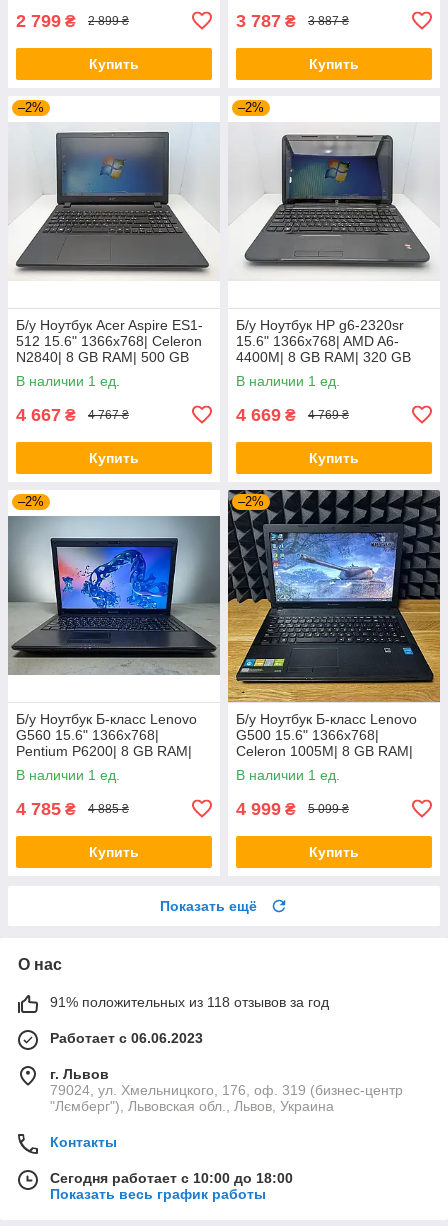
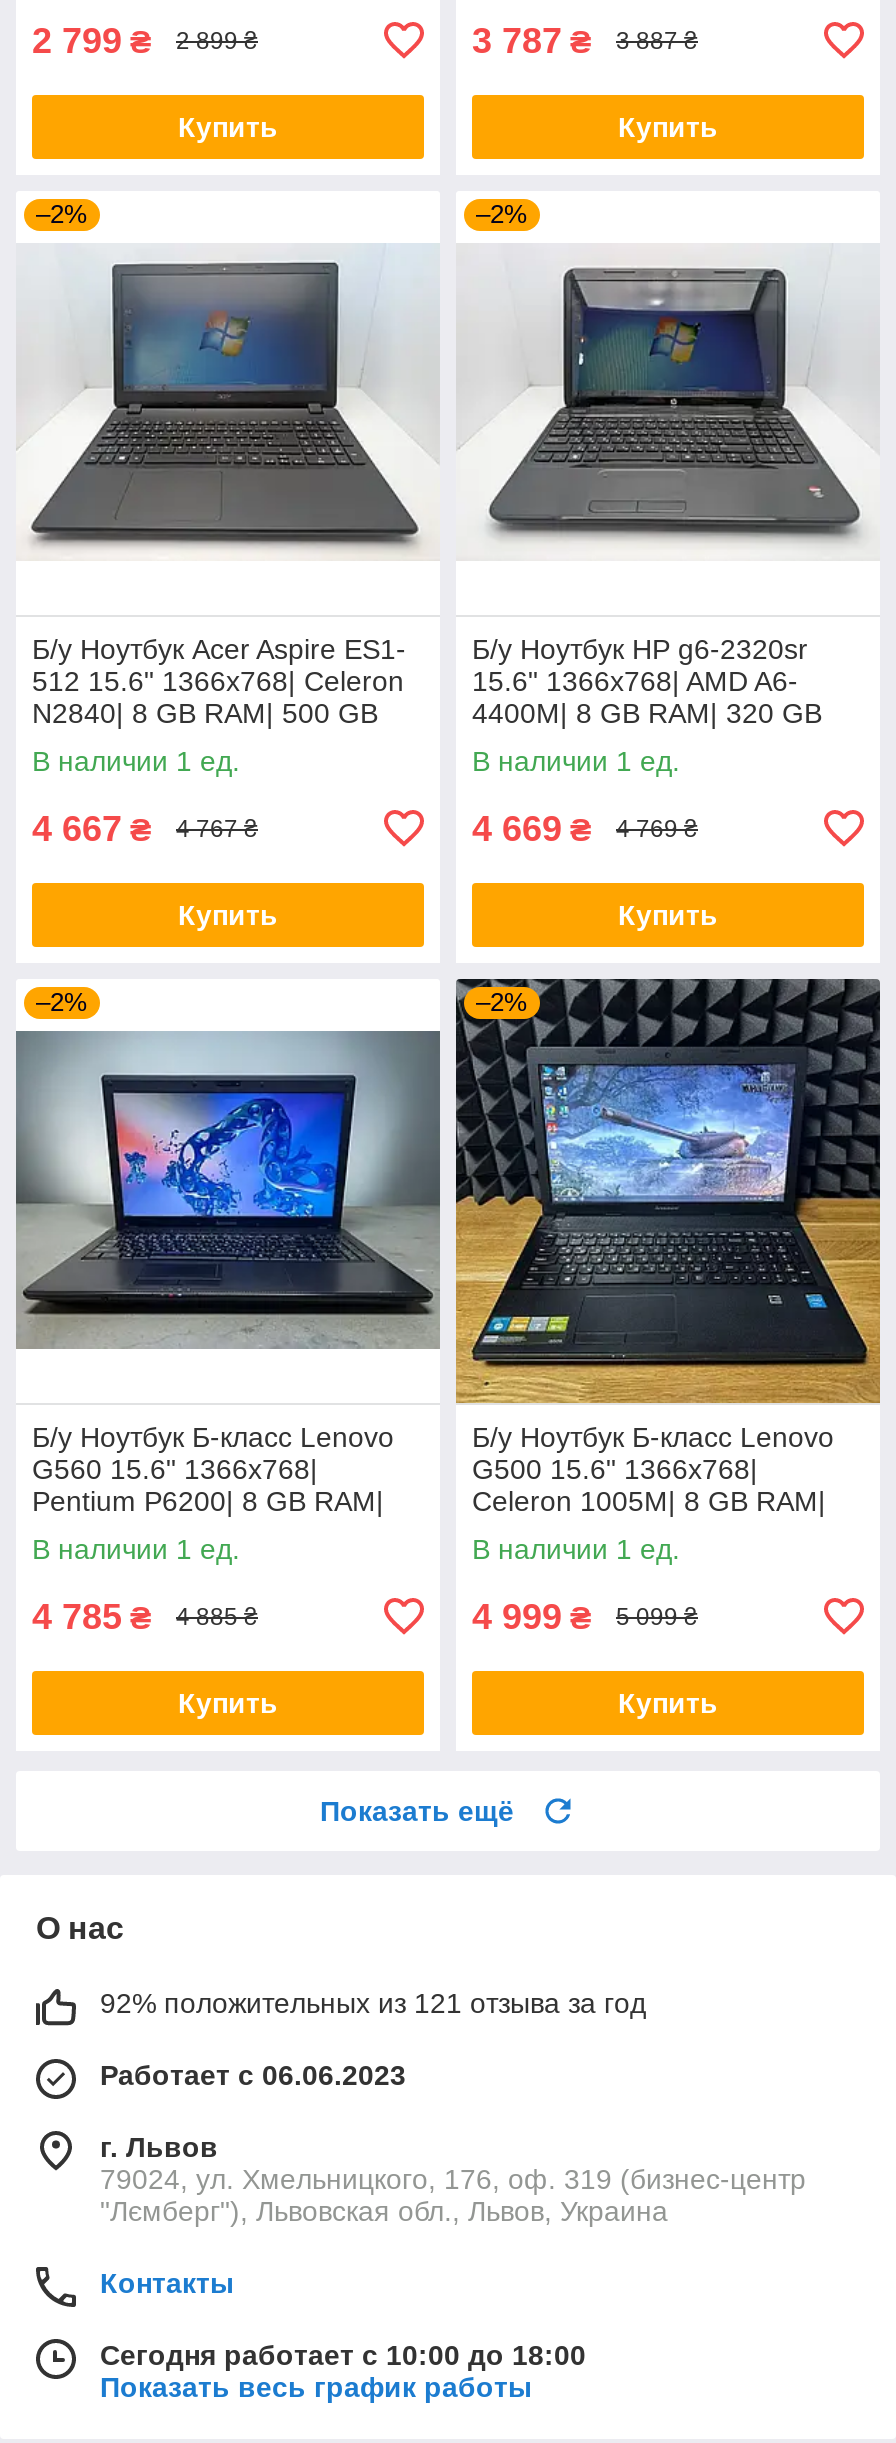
[50,994,329,1010] 91% положительных из 118 отзывов за год -> [100,1987,646,2019] 92% положительных из 121 отзыва за год

